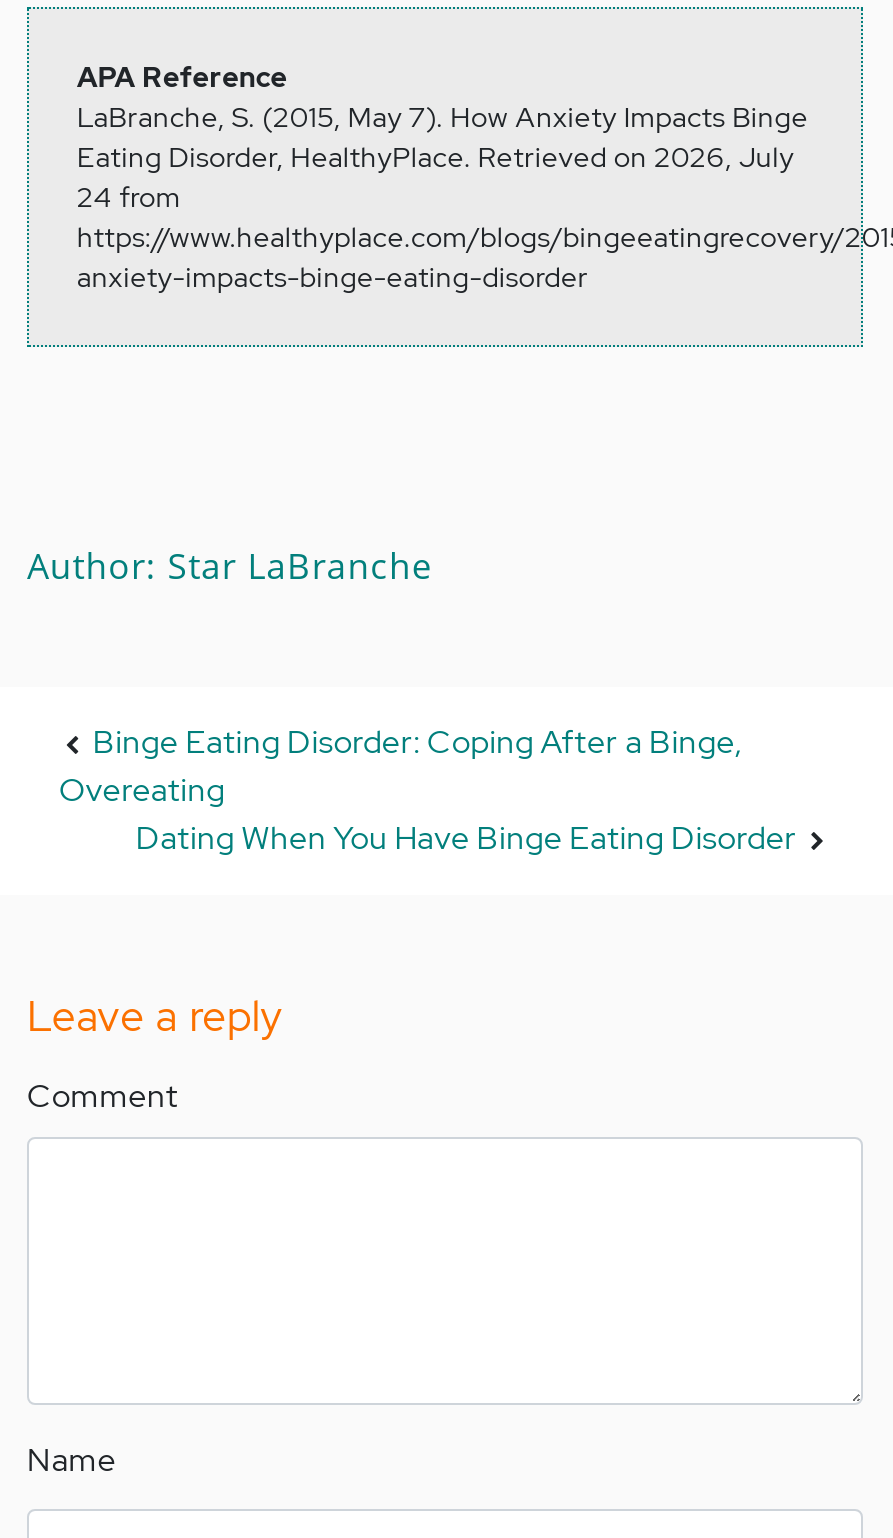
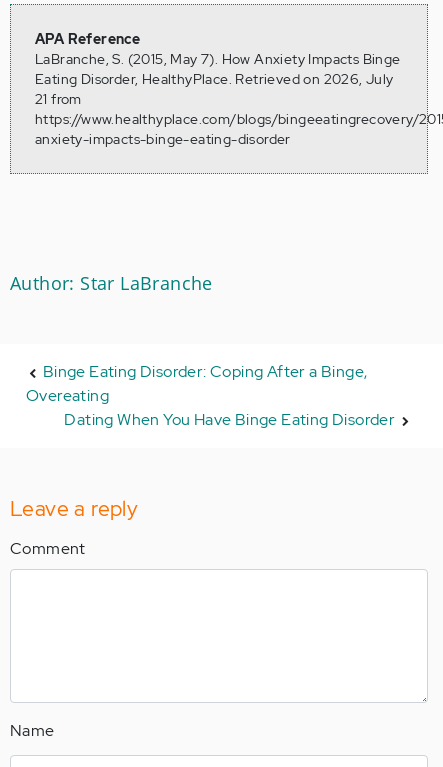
[77,179,181,215] 24 from -> [35,90,82,108] 21 from

